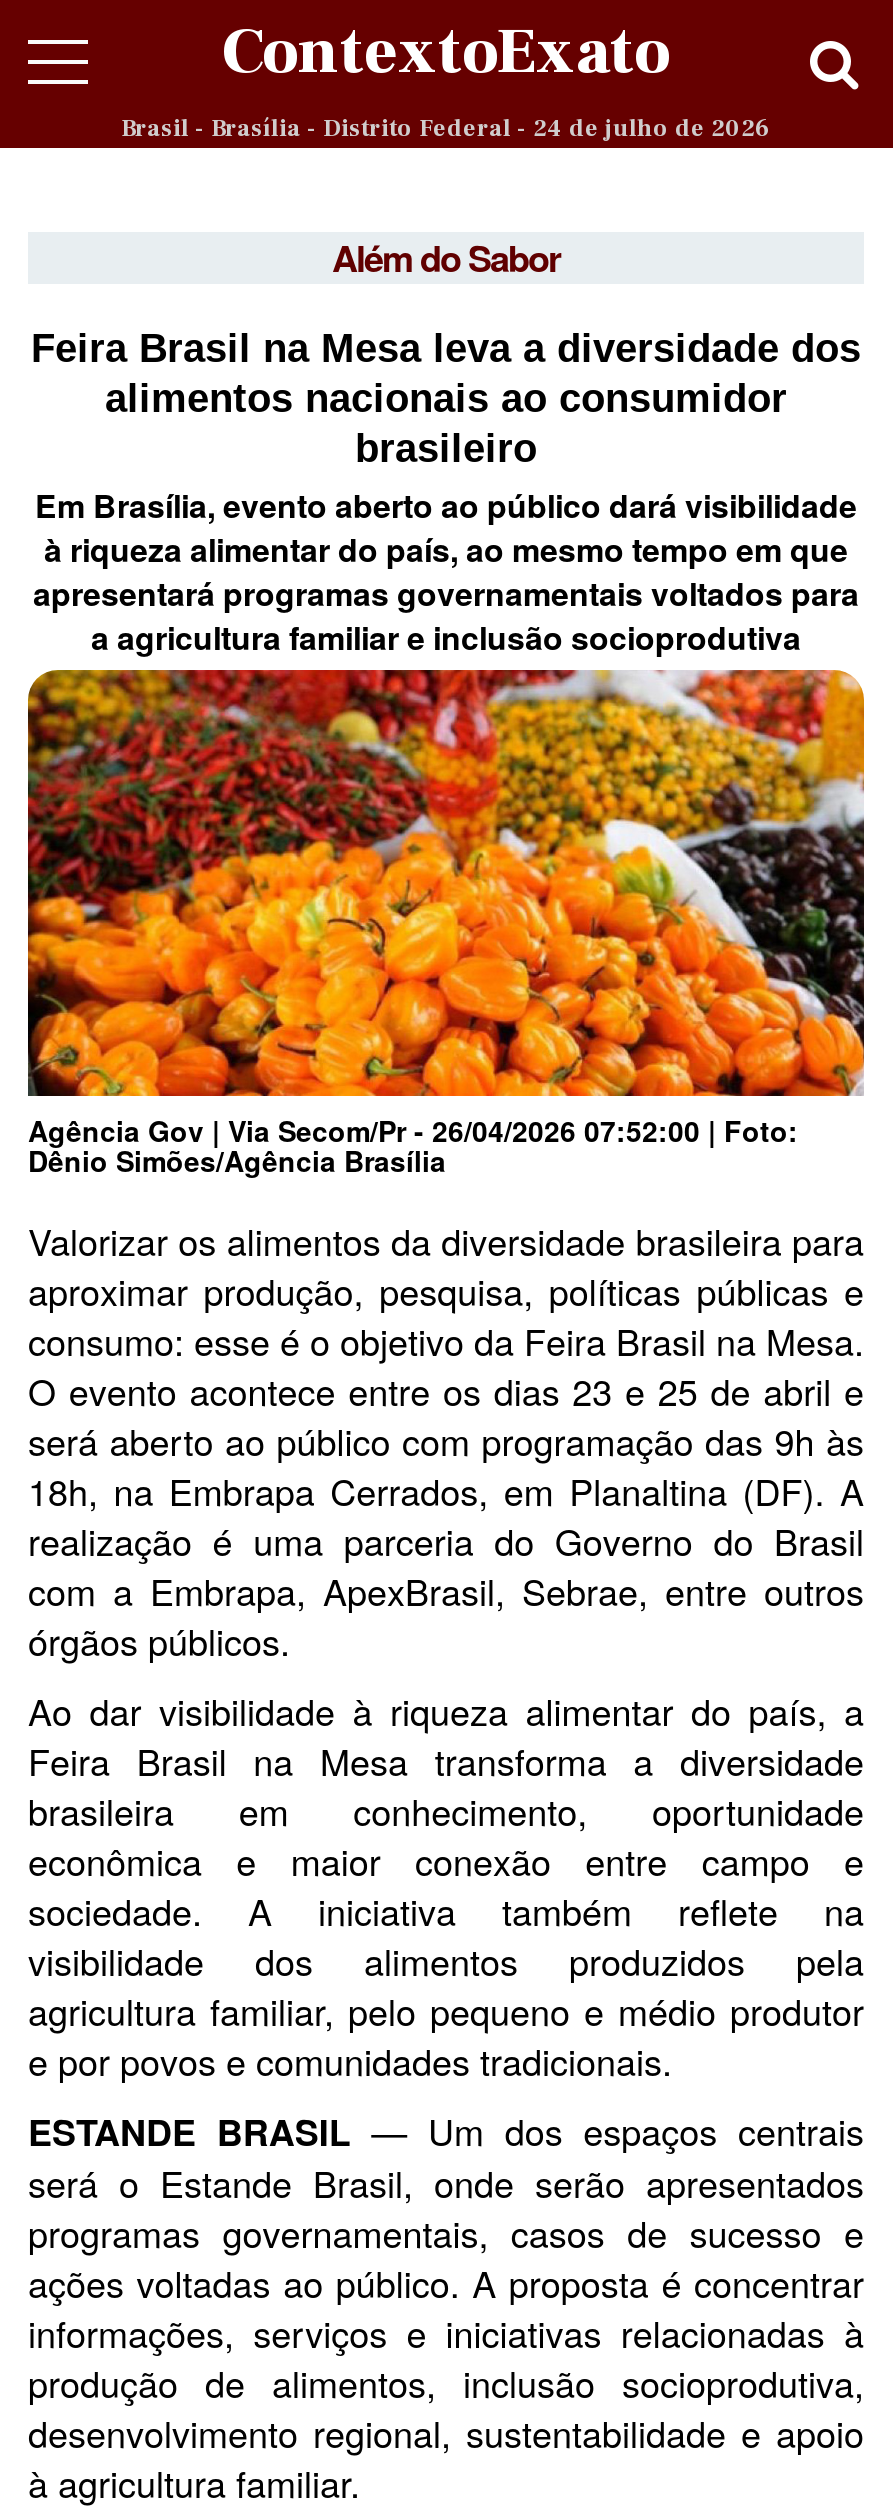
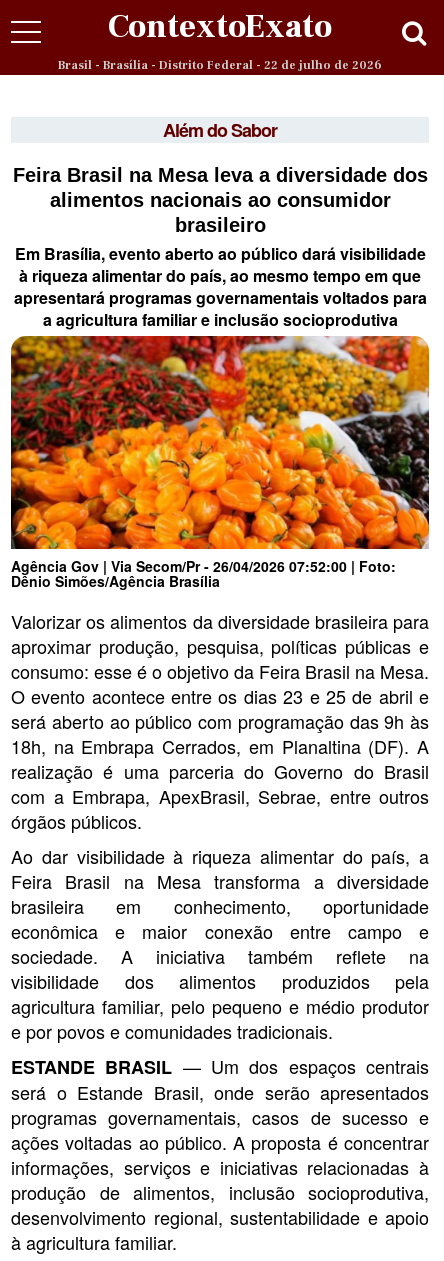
[121,114,771,144] Brasil - Brasília - Distrito Federal - 24 de julho de 2026 -> [58,58,382,73] Brasil - Brasília - Distrito Federal - 22 de julho de 2026

